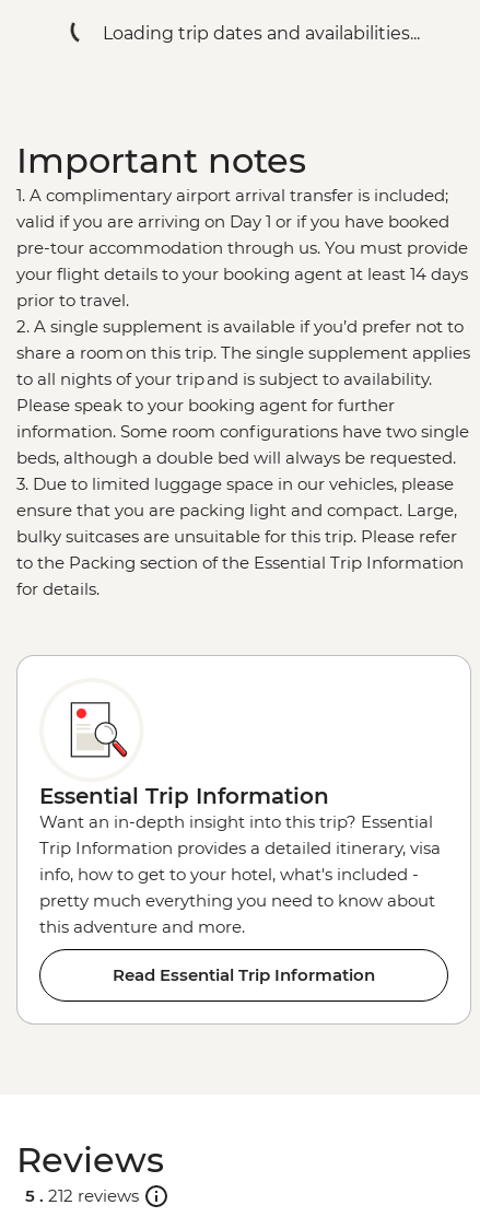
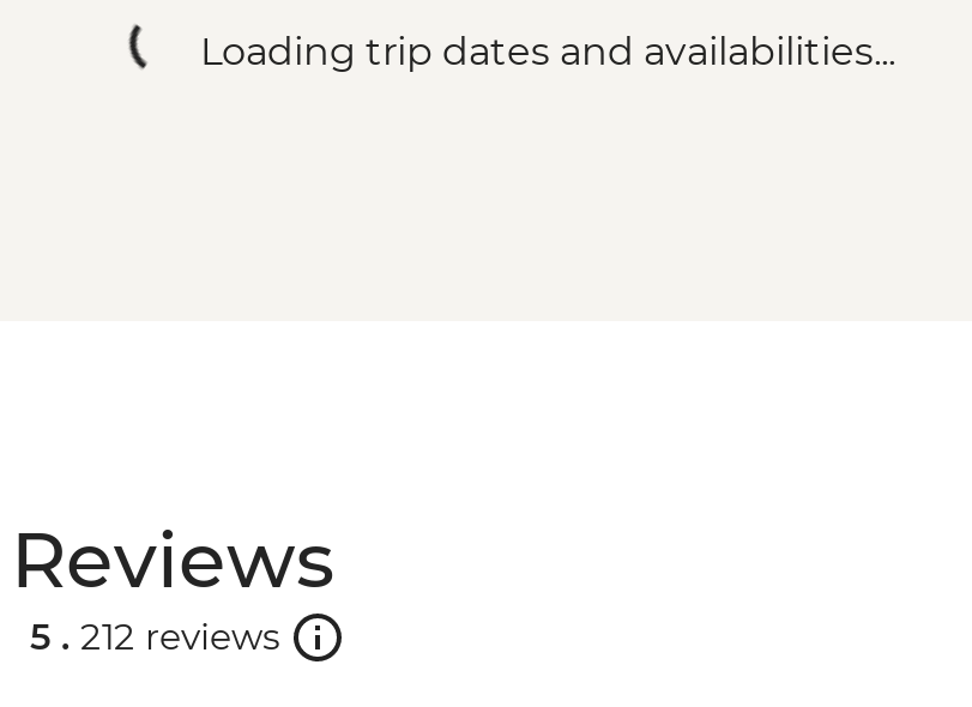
[16,139,470,599] Important notes | 1. A complimentary airport arrival transfer is included; | valid if you are arriving on Day 1 or if you have booked | pre-tour accommodation through us. You must provide | your flight details to your booking agent at least 14 days | prior to travel. | 2. A single supplement is available if you’d prefer not to | share a room on this trip. The single supplement applies | to all nights of your trip and is subject to availability. | Please speak to your booking agent for further | information. Some room configurations have two single | beds, although a double bed will always be requested. | 3. Due to limited luggage space in our vehicles, please | ensure that you are packing light and compact. Large, | bulky suitcases are unsuitable for this trip. Please refer | to the Packing section of the Essential Trip Information | for details. -> none
[39,701,441,985] [image] | Essential Trip Information | Want an in-depth insight into this trip? Essential | Trip Information provides a detailed itinerary, visa | info, how to get to your hotel, what's included - | pretty much everything you need to know about | this adventure and more. | Read Essential Trip Information -> none

